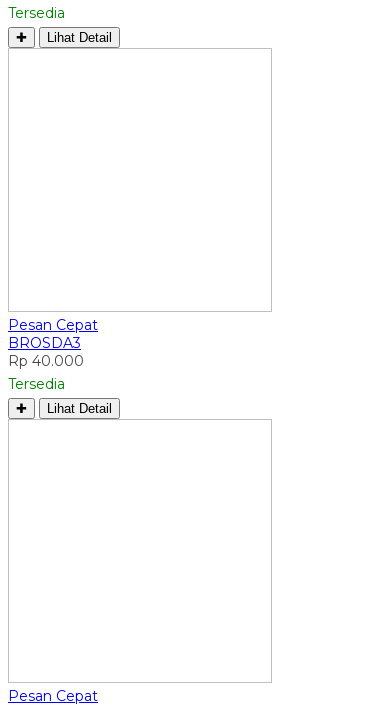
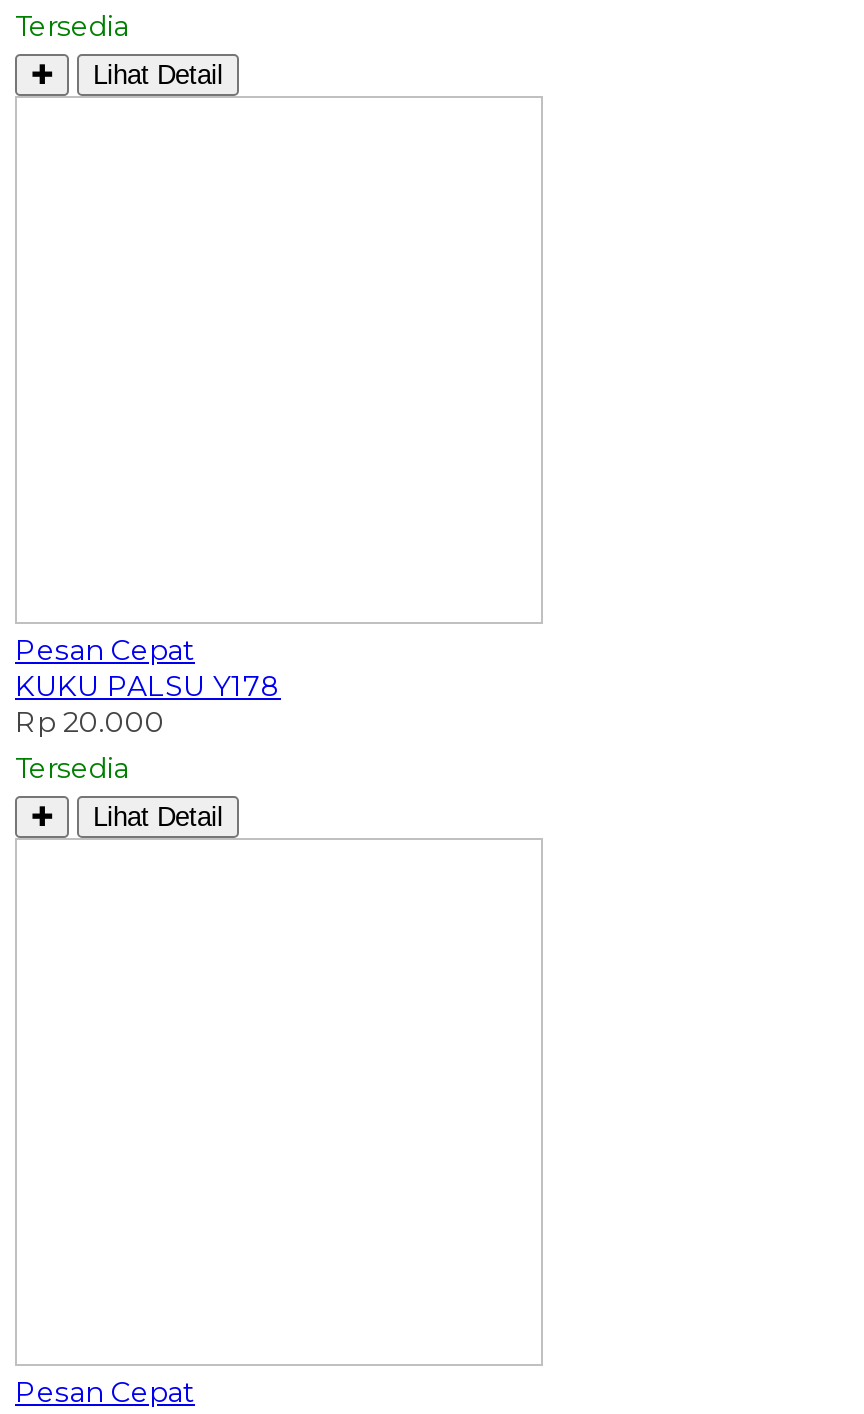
[8,334,84,370] BROSDA3 | Rp 40.000 -> [15,667,281,739] KUKU PALSU Y178 | Rp 20.000

